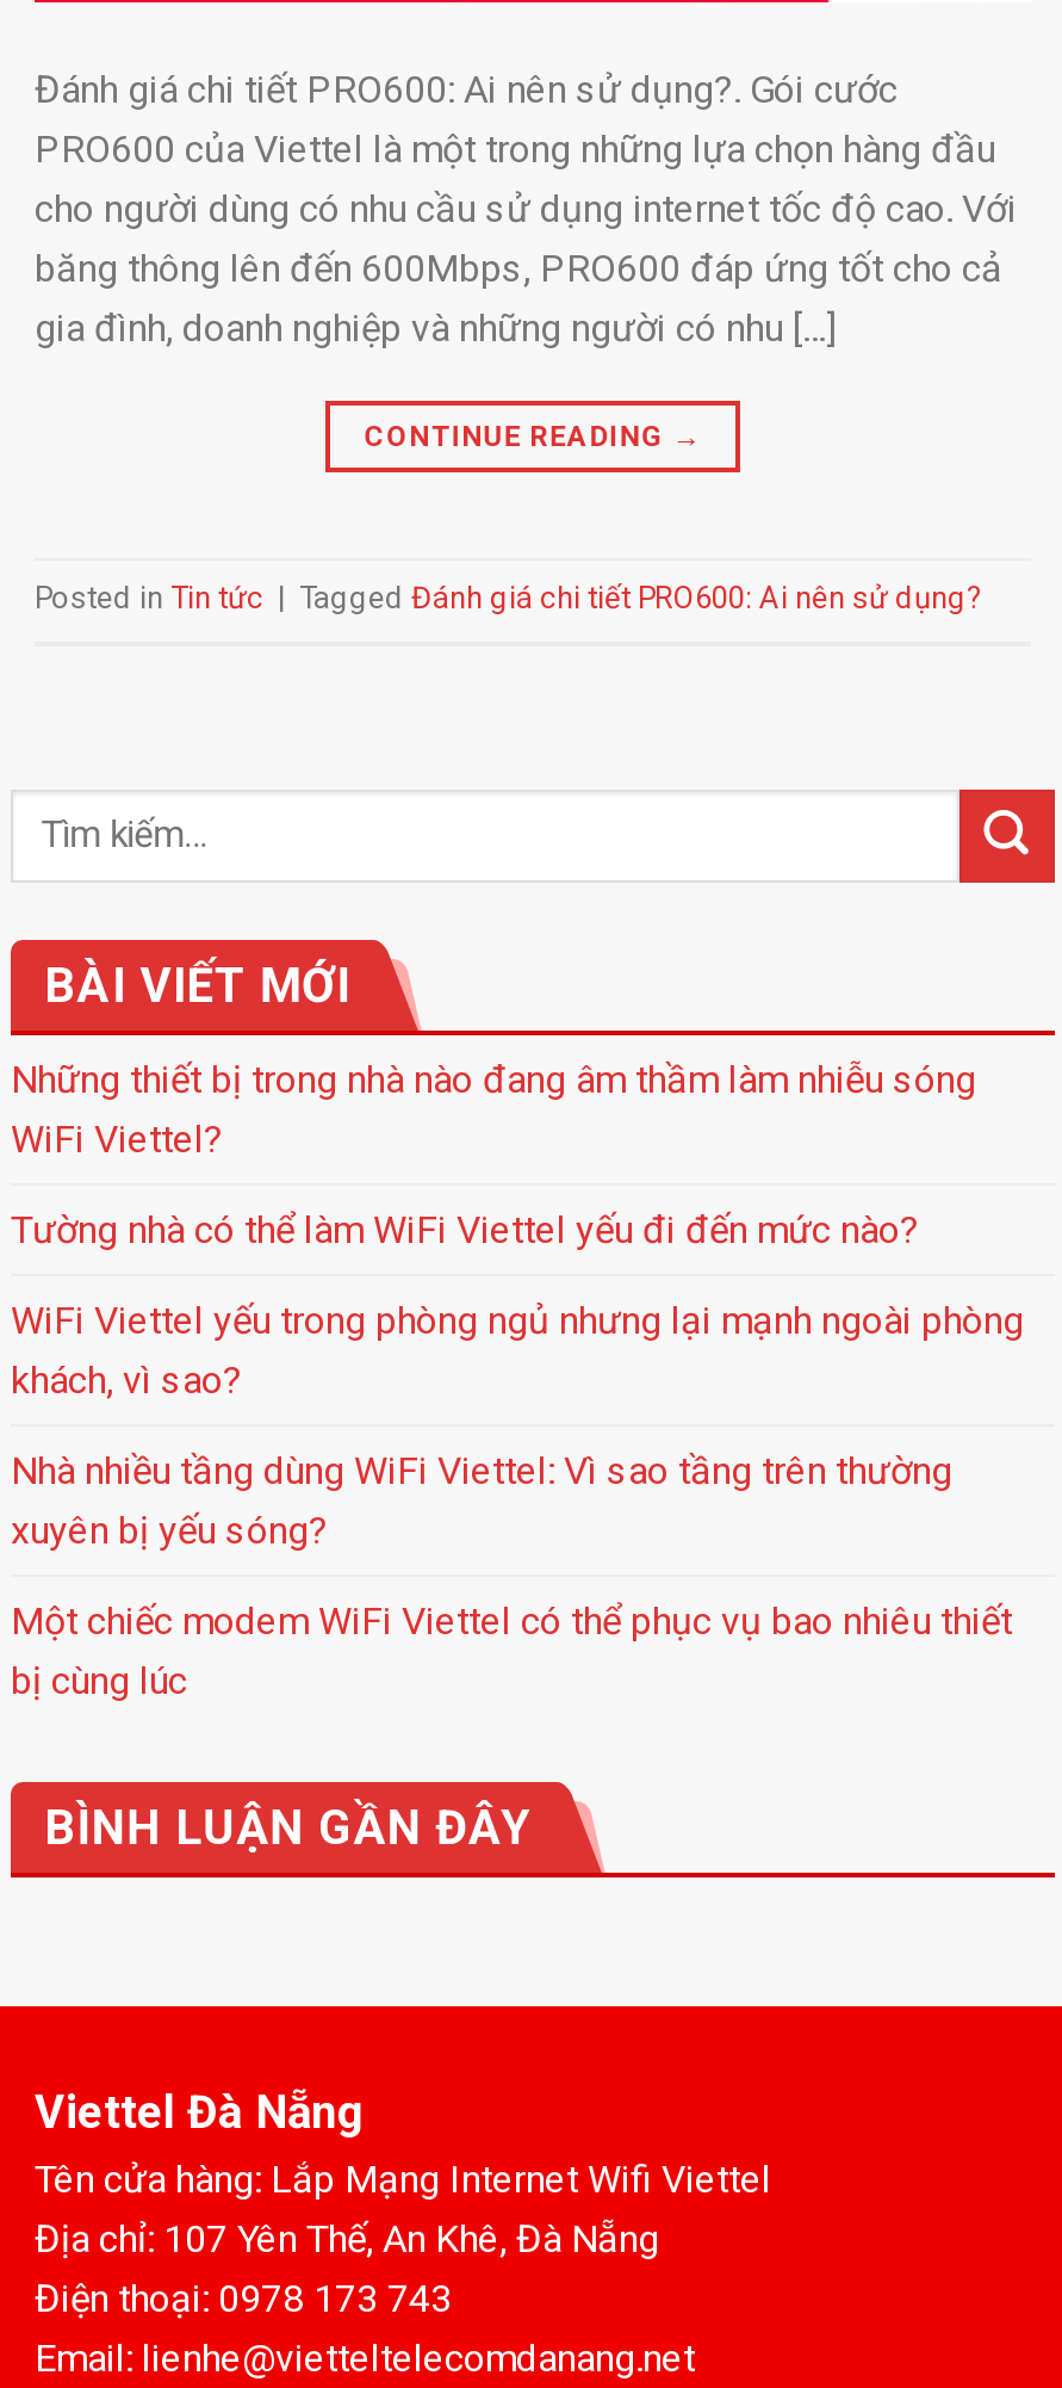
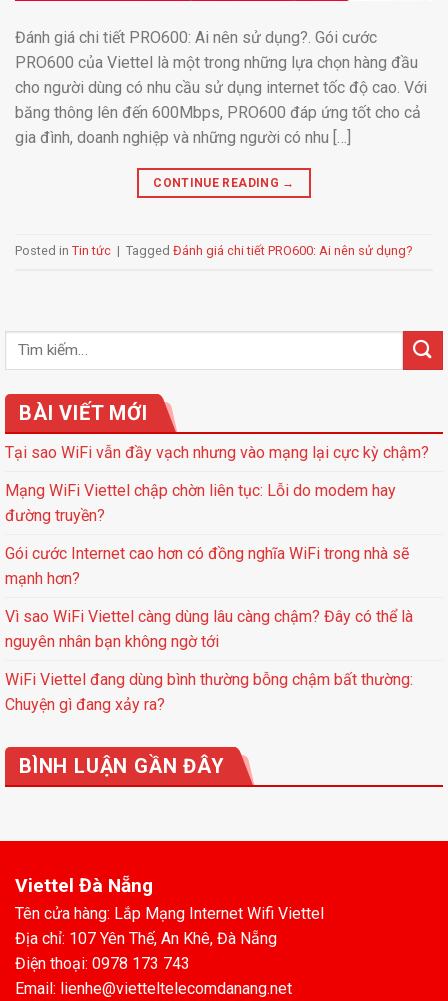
[11,1057,976,1162] Những thiết bị trong nhà nào đang âm thầm làm nhiễu sóng | WiFi Viettel? -> [5,443,429,462] Tại sao WiFi vẫn đầy vạch nhưng vào mạng lại cực kỳ chậm?
[11,1207,919,1252] Tường nhà có thể làm WiFi Viettel yếu đi đến mức nào? -> [5,481,396,525] Mạng WiFi Viettel chập chờn liên tục: Lỗi do modem hay | đường truyền?
[11,1298,1024,1403] WiFi Viettel yếu trong phòng ngủ nhưng lại mạnh ngoài phòng | khách, vì sao? -> [5,544,409,588] Gói cước Internet cao hơn có đồng nghĩa WiFi trong nhà sẽ | mạnh hơn?
[11,1448,952,1553] Nhà nhiều tầng dùng WiFi Viettel: Vì sao tầng trên thường | xuyên bị yếu sóng? -> [5,607,413,651] Vì sao WiFi Viettel càng dùng lâu càng chậm? Đây có thể là | nguyên nhân bạn không ngờ tới
[11,1598,1012,1703] Một chiếc modem WiFi Viettel có thể phục vụ bao nhiêu thiết | bị cùng lúc -> [5,670,413,714] WiFi Viettel đang dùng bình thường bỗng chậm bất thường: | Chuyện gì đang xảy ra?

